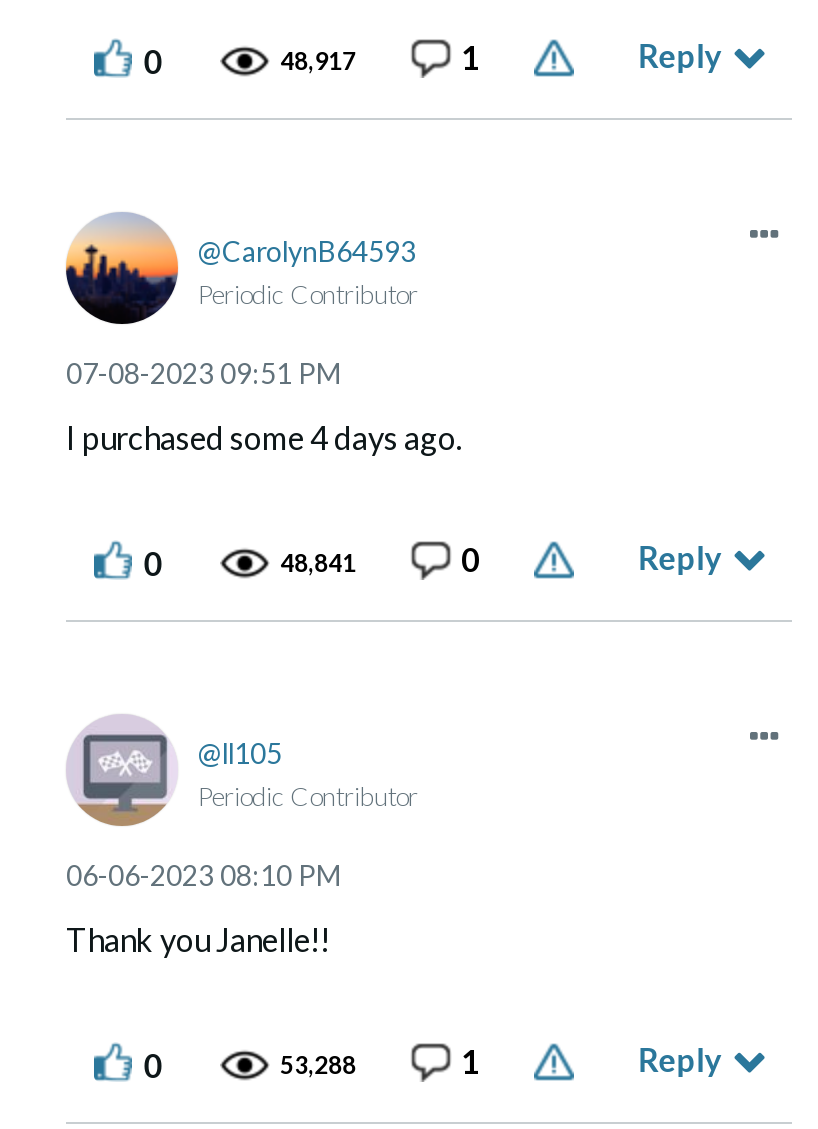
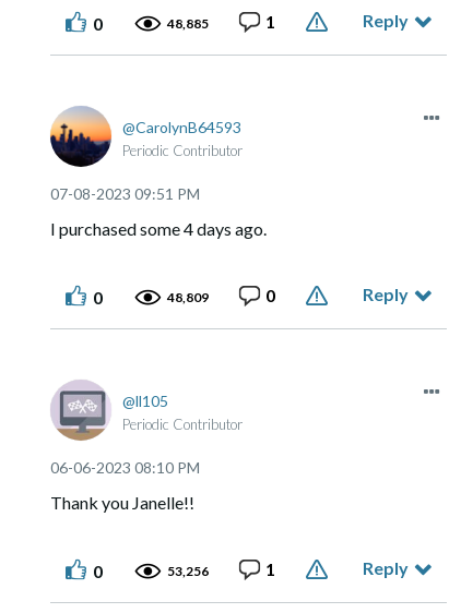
[280,45,356,75] 48,917 -> [167,15,209,31] 48,885
[280,547,356,577] 48,841 -> [167,289,209,305] 48,809
[280,1049,356,1079] 53,288 -> [167,562,209,579] 53,256

